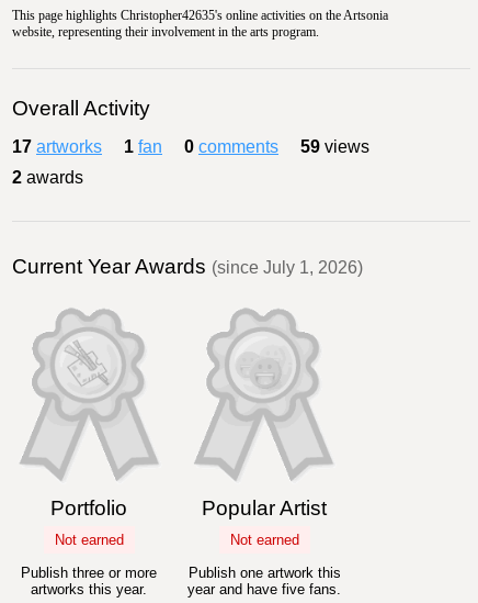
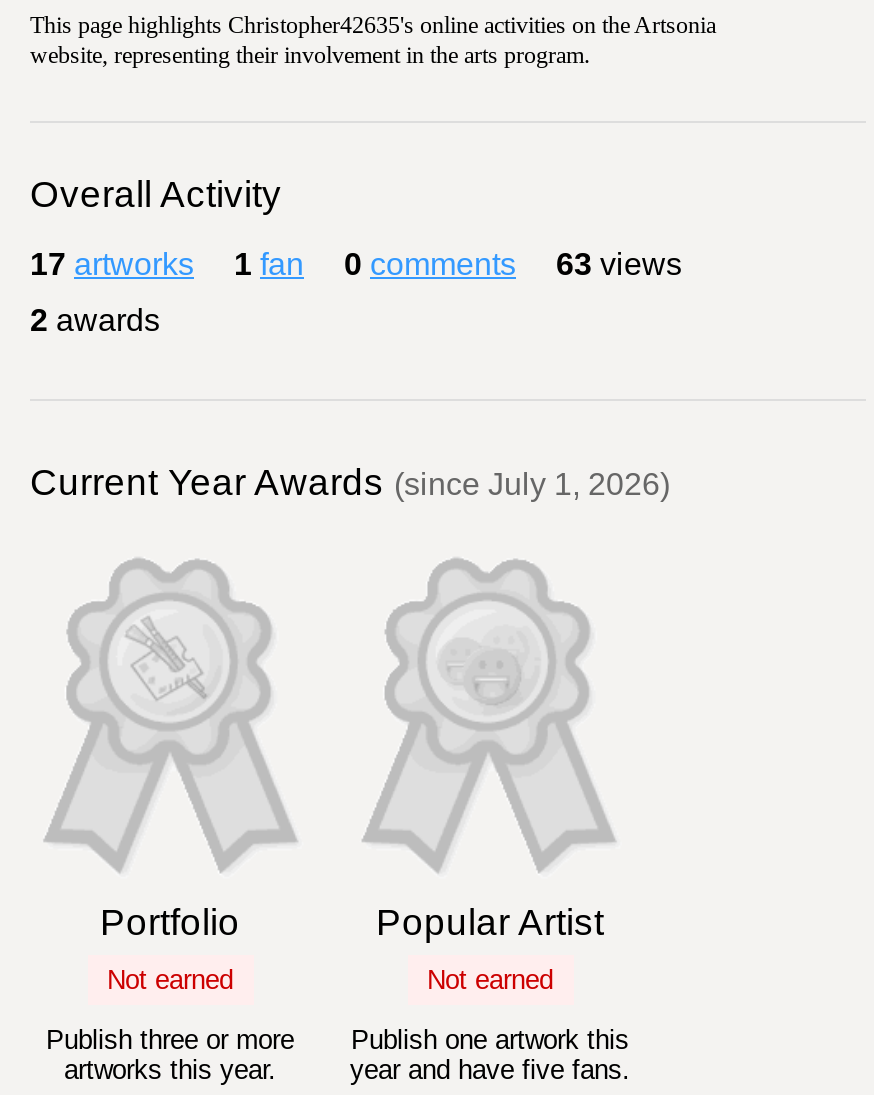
[12,137,369,156] 17 artworks 1 fan 0 comments 59 views -> [30,247,682,281] 17 artworks 1 fan 0 comments 63 views

